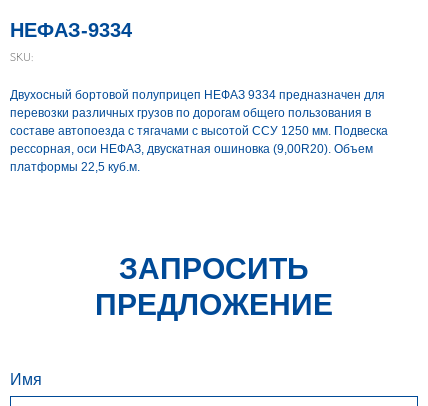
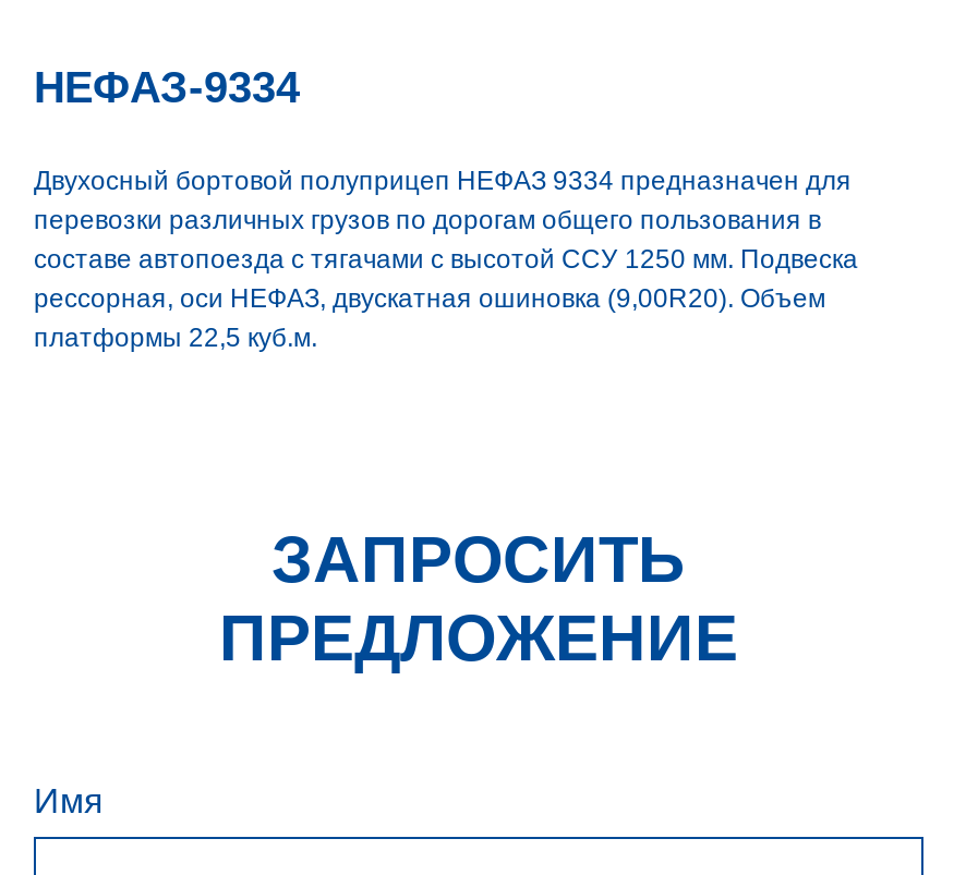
[10,50,33,64] SKU: -> none

